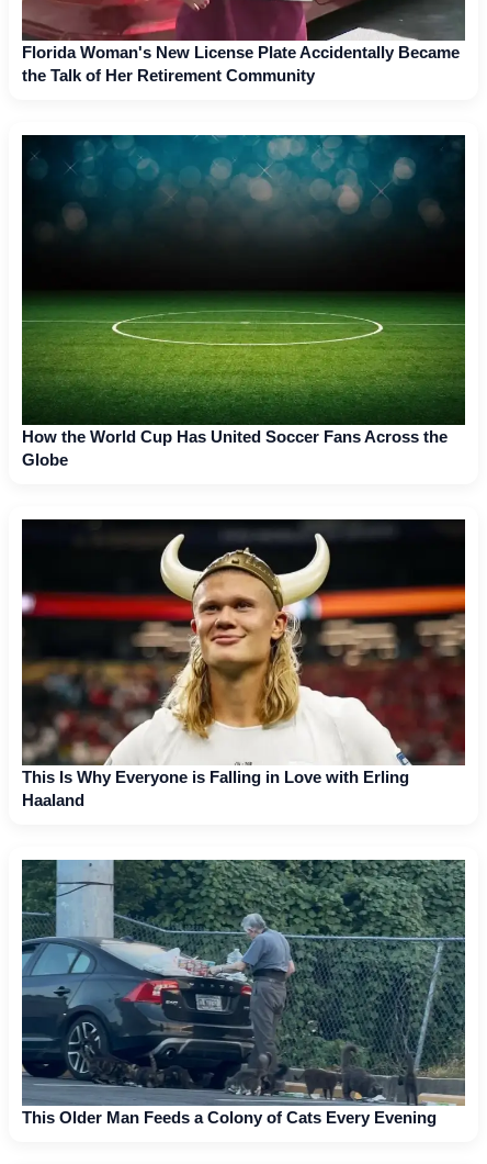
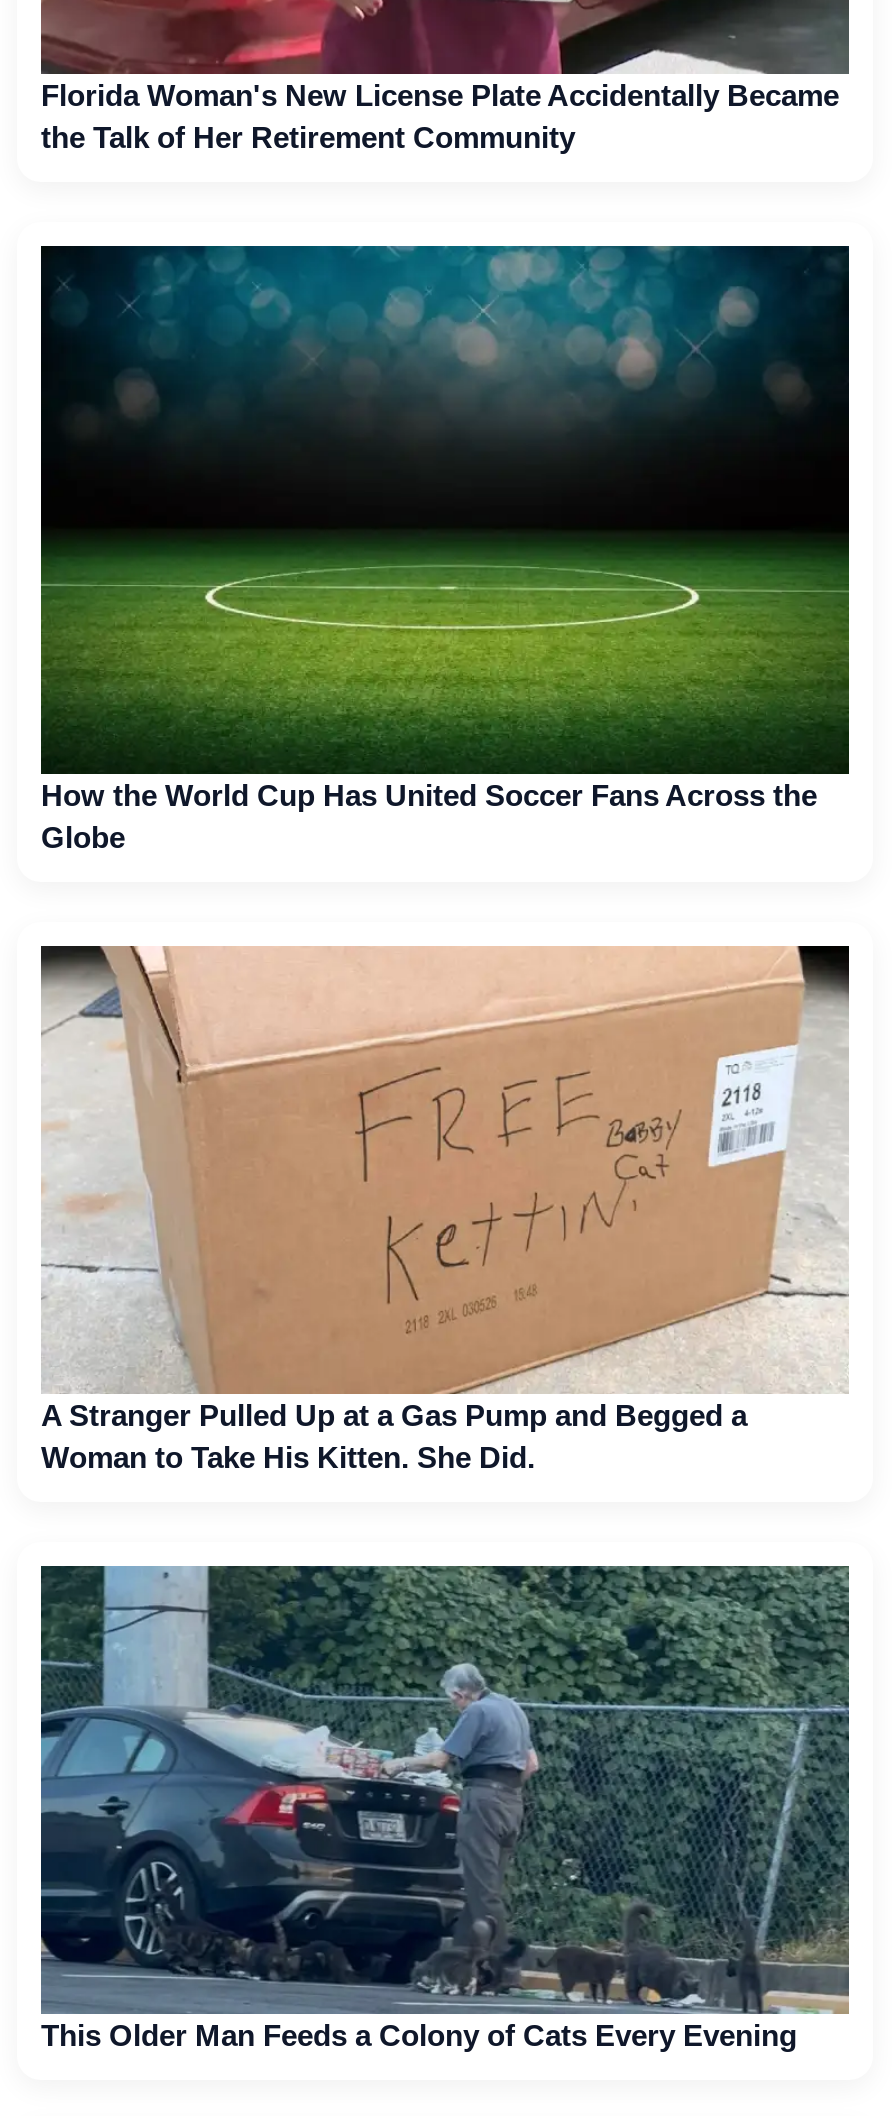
[21,518,466,810] [image] | This Is Why Everyone is Falling in Love with Erling | Haaland -> [41,944,849,1474] [image] | A Stranger Pulled Up at a Gas Pump and Begged a | Woman to Take His Kitten. She Did.

